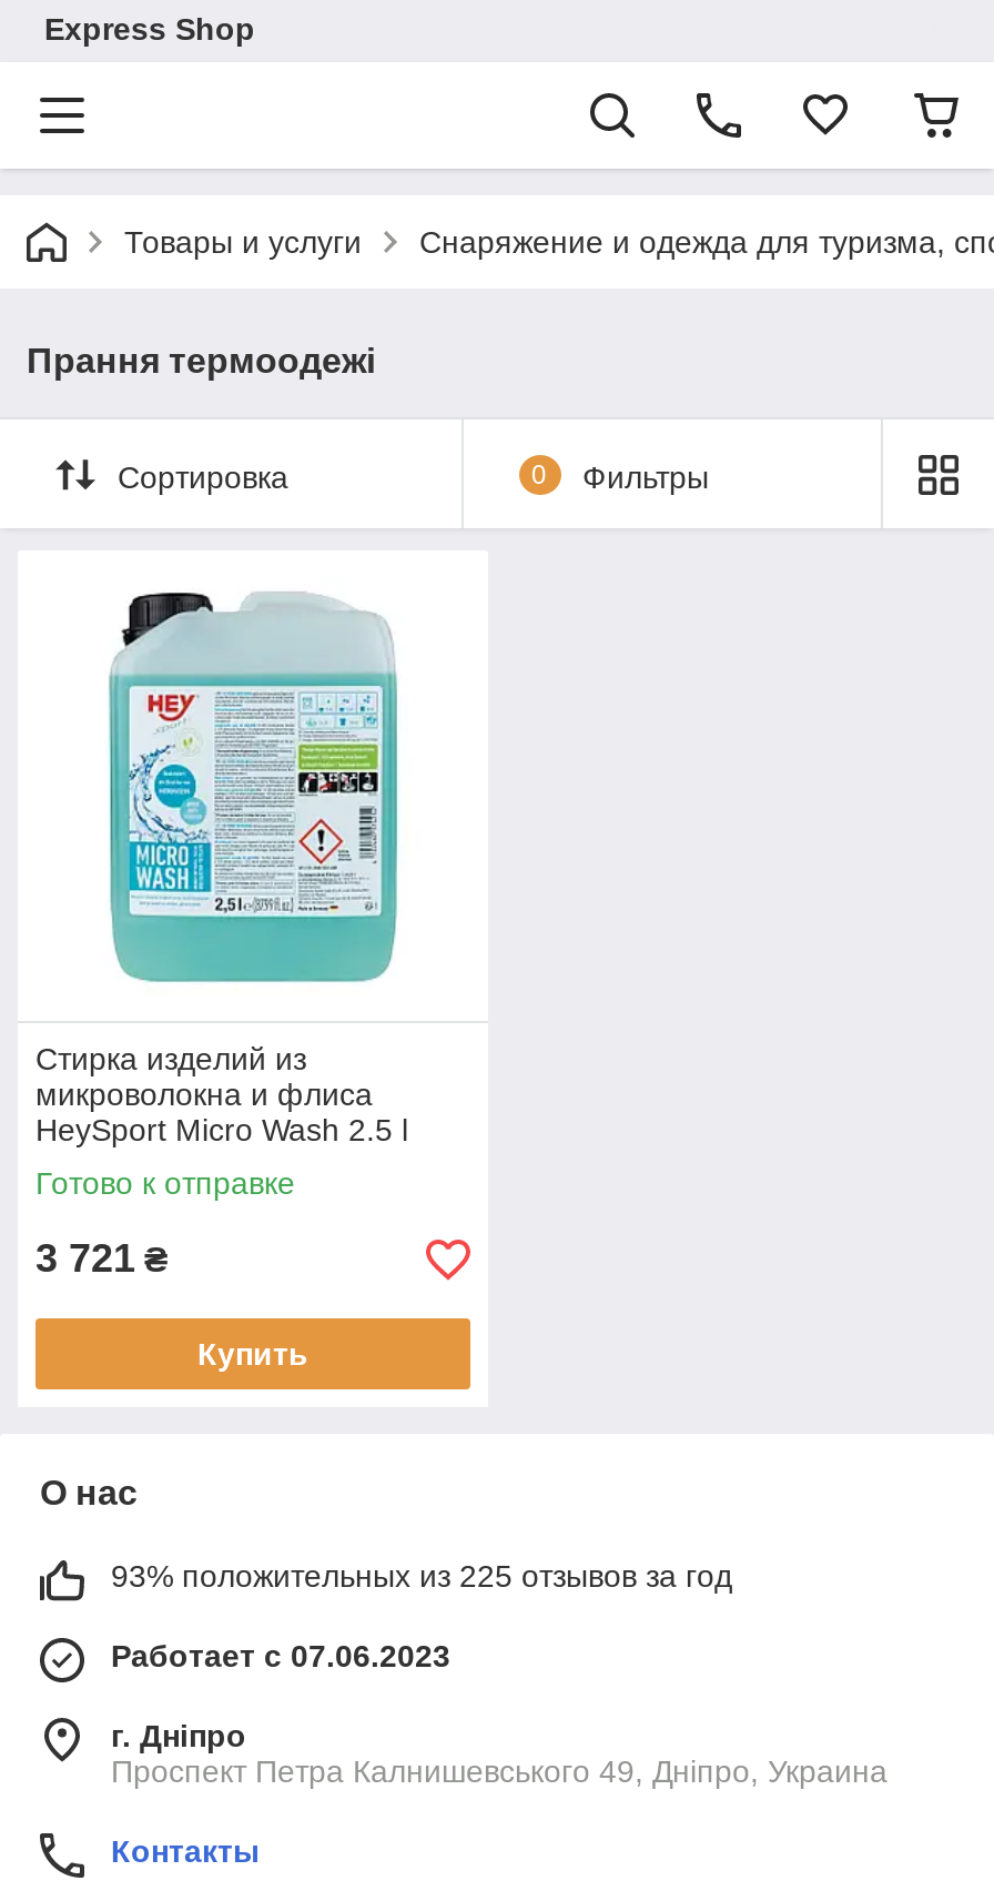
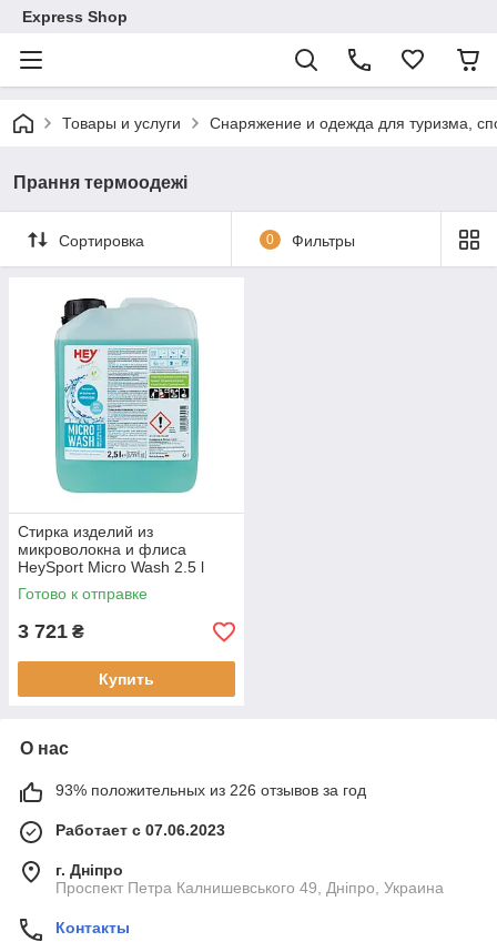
[111,1558,732,1594] 93% положительных из 225 отзывов за год -> [55,781,366,799] 93% положительных из 226 отзывов за год

